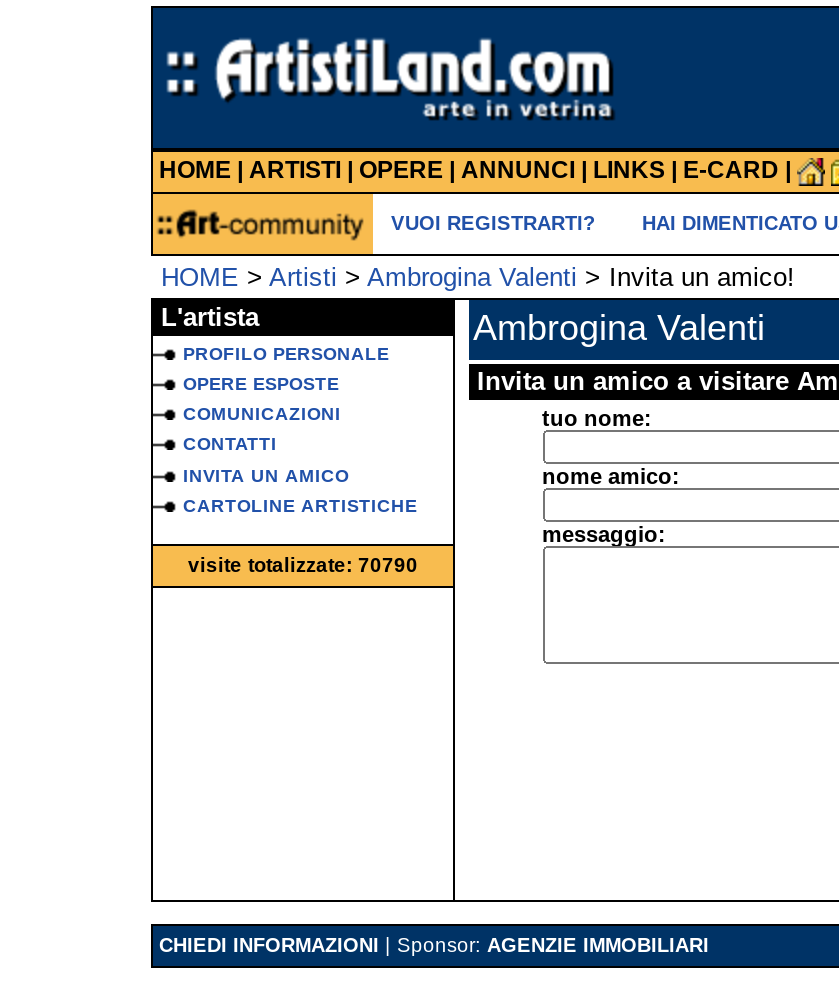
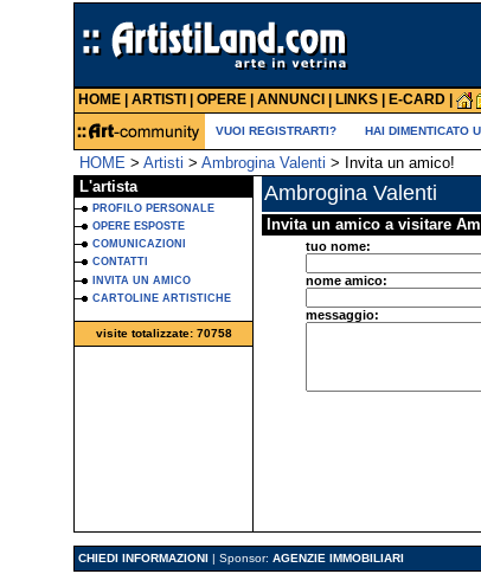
[188,554,418,576] visite totalizzate: 70790 -> [95,327,232,340] visite totalizzate: 70758

